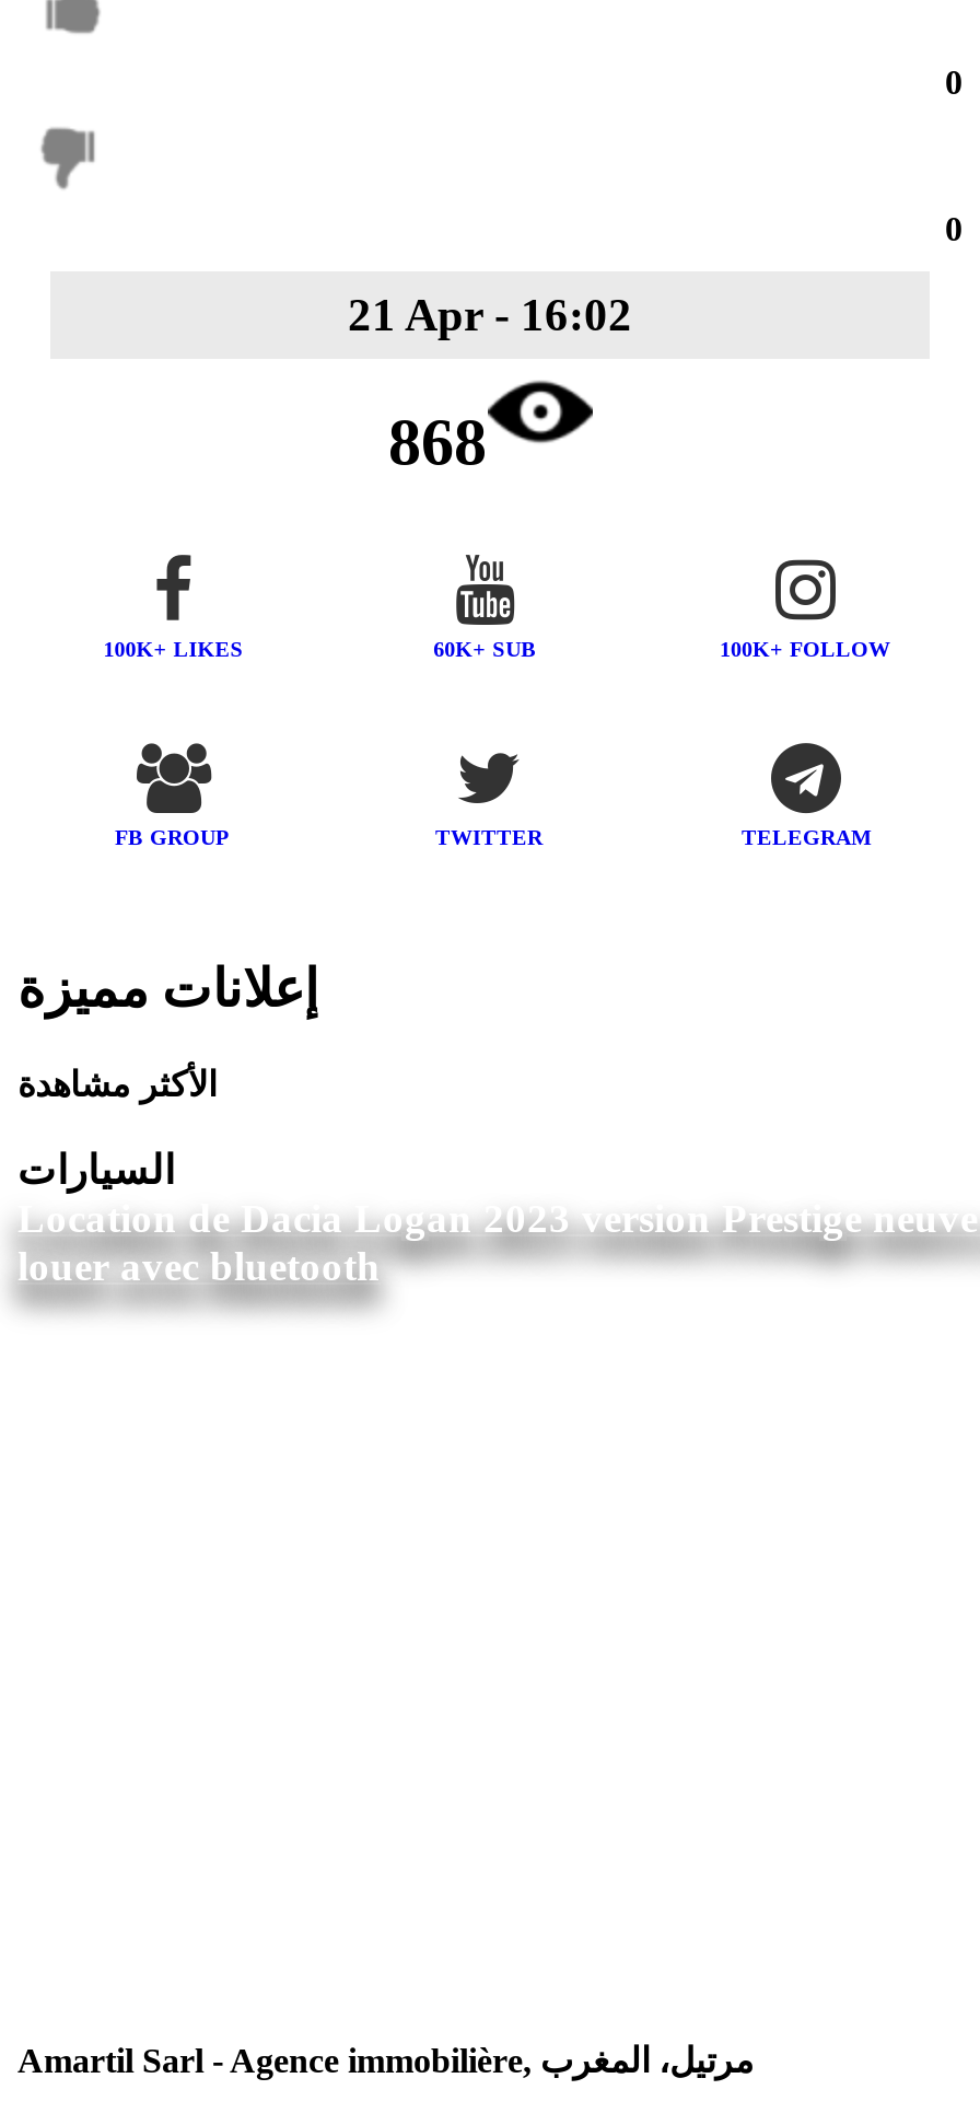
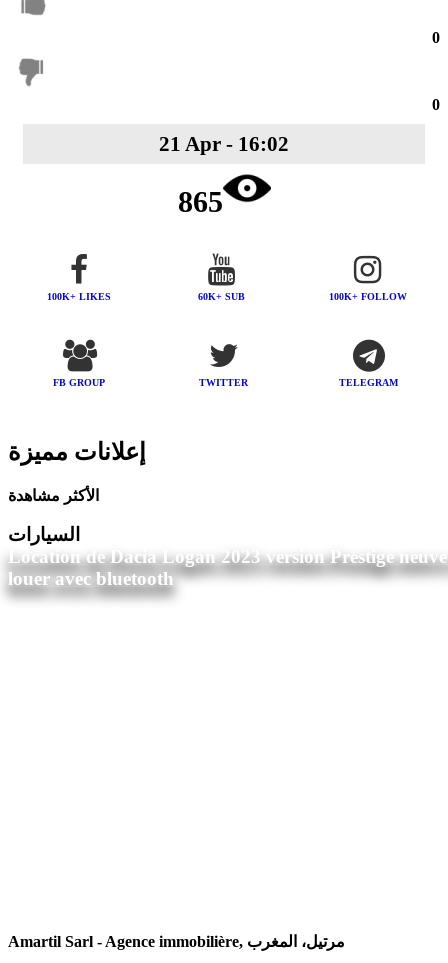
[388,406,487,478] 868 -> [177,185,222,218] 865

